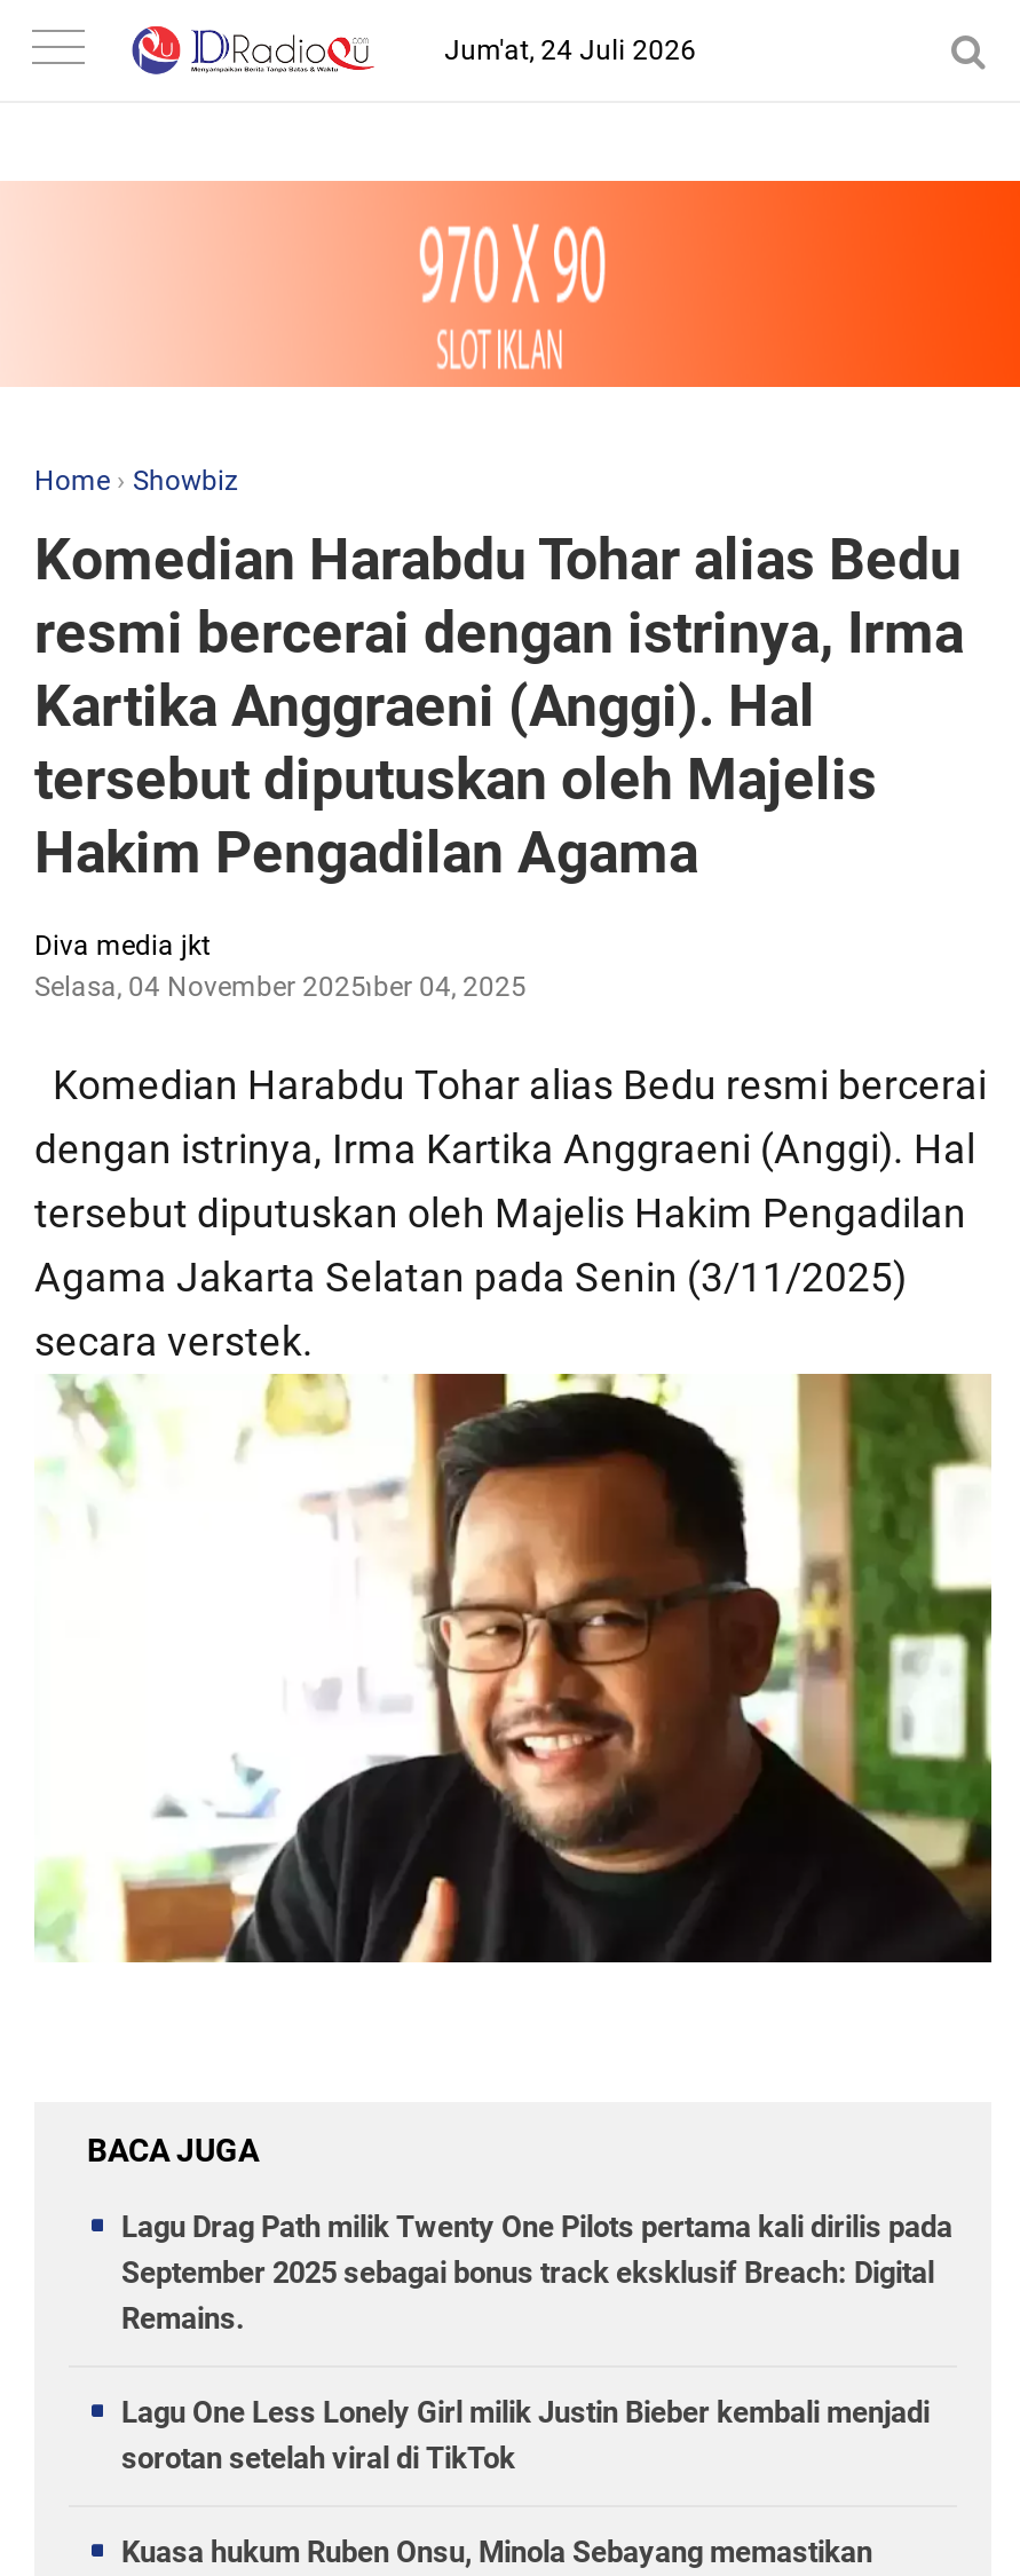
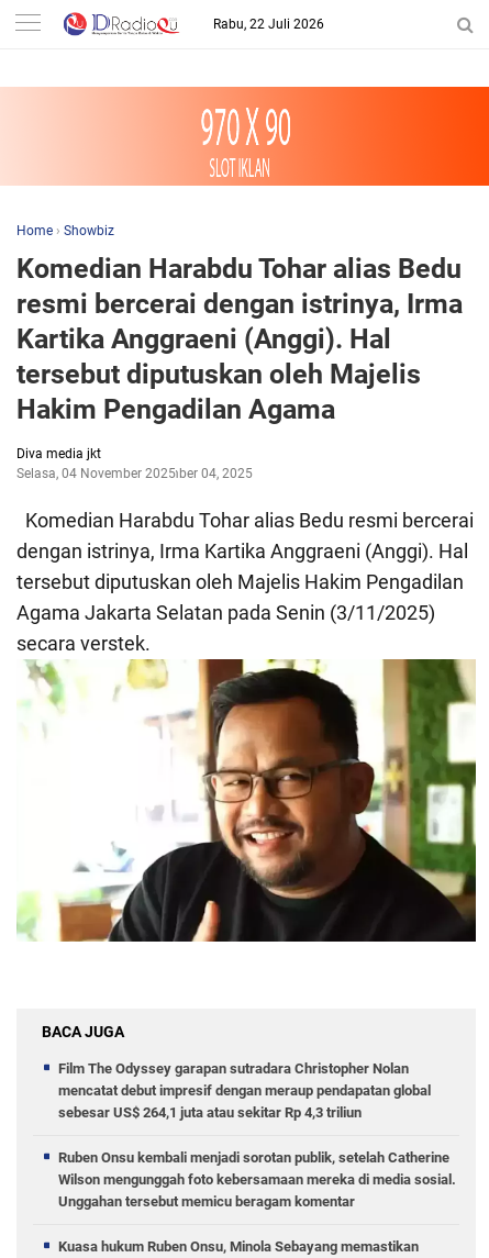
[444,34,696,66] Jum'at, 24 Juli 2026 -> [213,16,324,32] Rabu, 22 Juli 2026
[121,2209,952,2335] Lagu Drag Path milik Twenty One Pilots pertama kali dirilis pada | September 2025 sebagai bonus track eksklusif Breach: Digital | Remains. -> [58,1060,431,1120] Film The Odyssey garapan sutradara Christopher Nolan | mencatat debut impresif dengan meraup pendapatan global | sebesar US$ 264,1 juta atau sekitar Rp 4,3 triliun
[121,2394,930,2475] Lagu One Less Lonely Girl milik Justin Bieber kembali menjadi | sorotan setelah viral di TikTok -> [58,1149,456,1209] Ruben Onsu kembali menjadi sorotan publik, setelah Catherine | Wilson mengunggah foto kebersamaan mereka di media sosial. | Unggahan tersebut memicu beragam komentar

